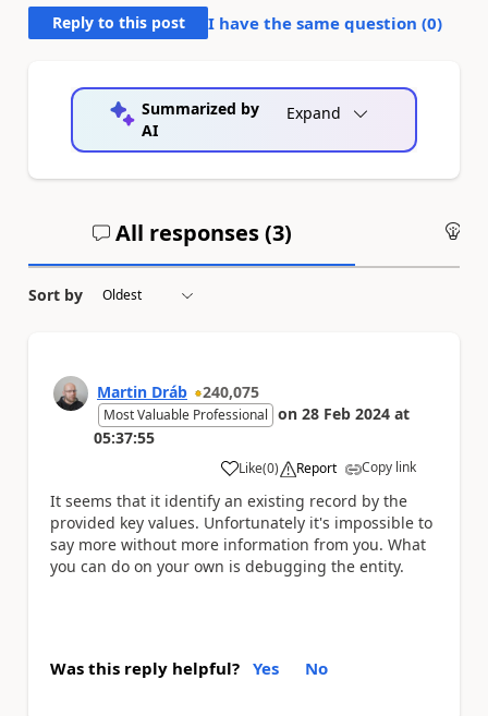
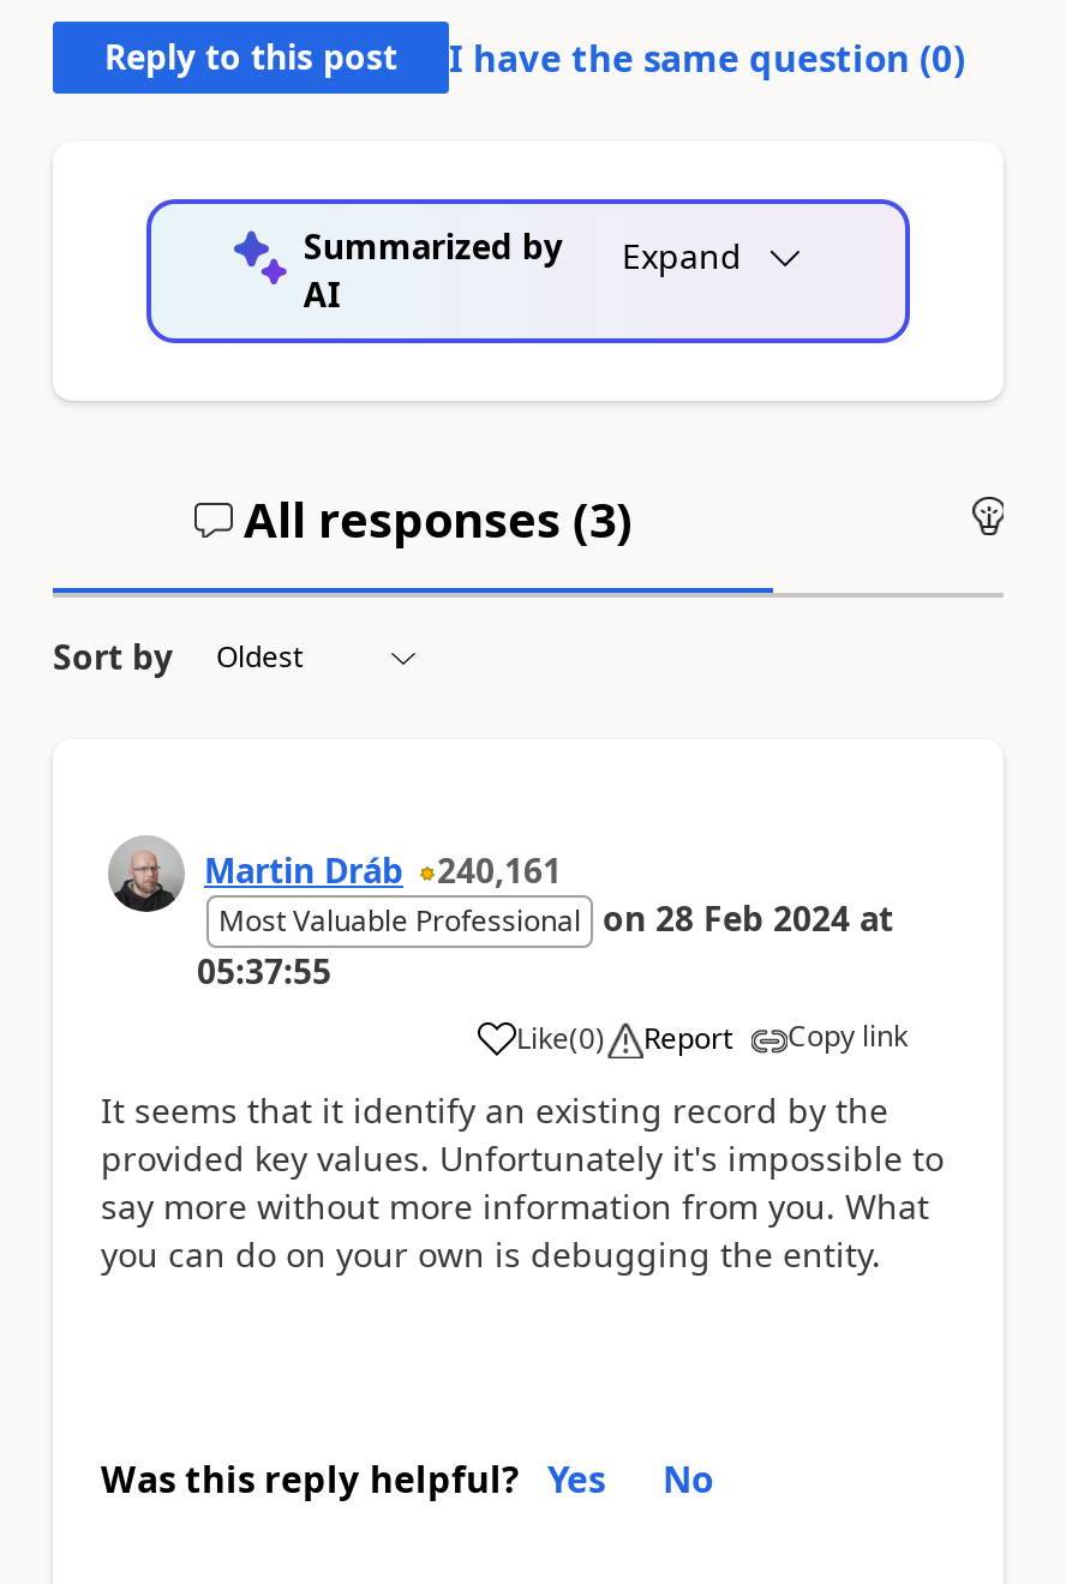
[97,381,259,402] Martin Dráb 240,075 -> [204,846,562,892] Martin Dráb 240,161

